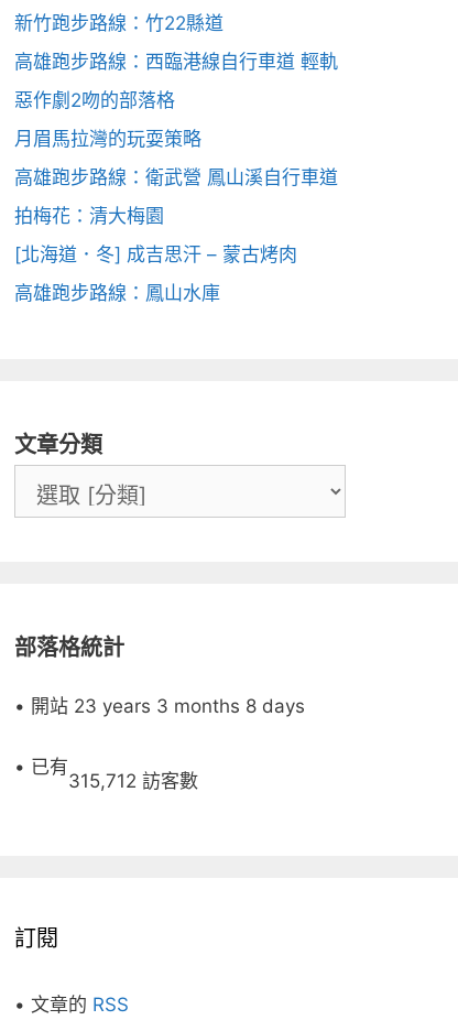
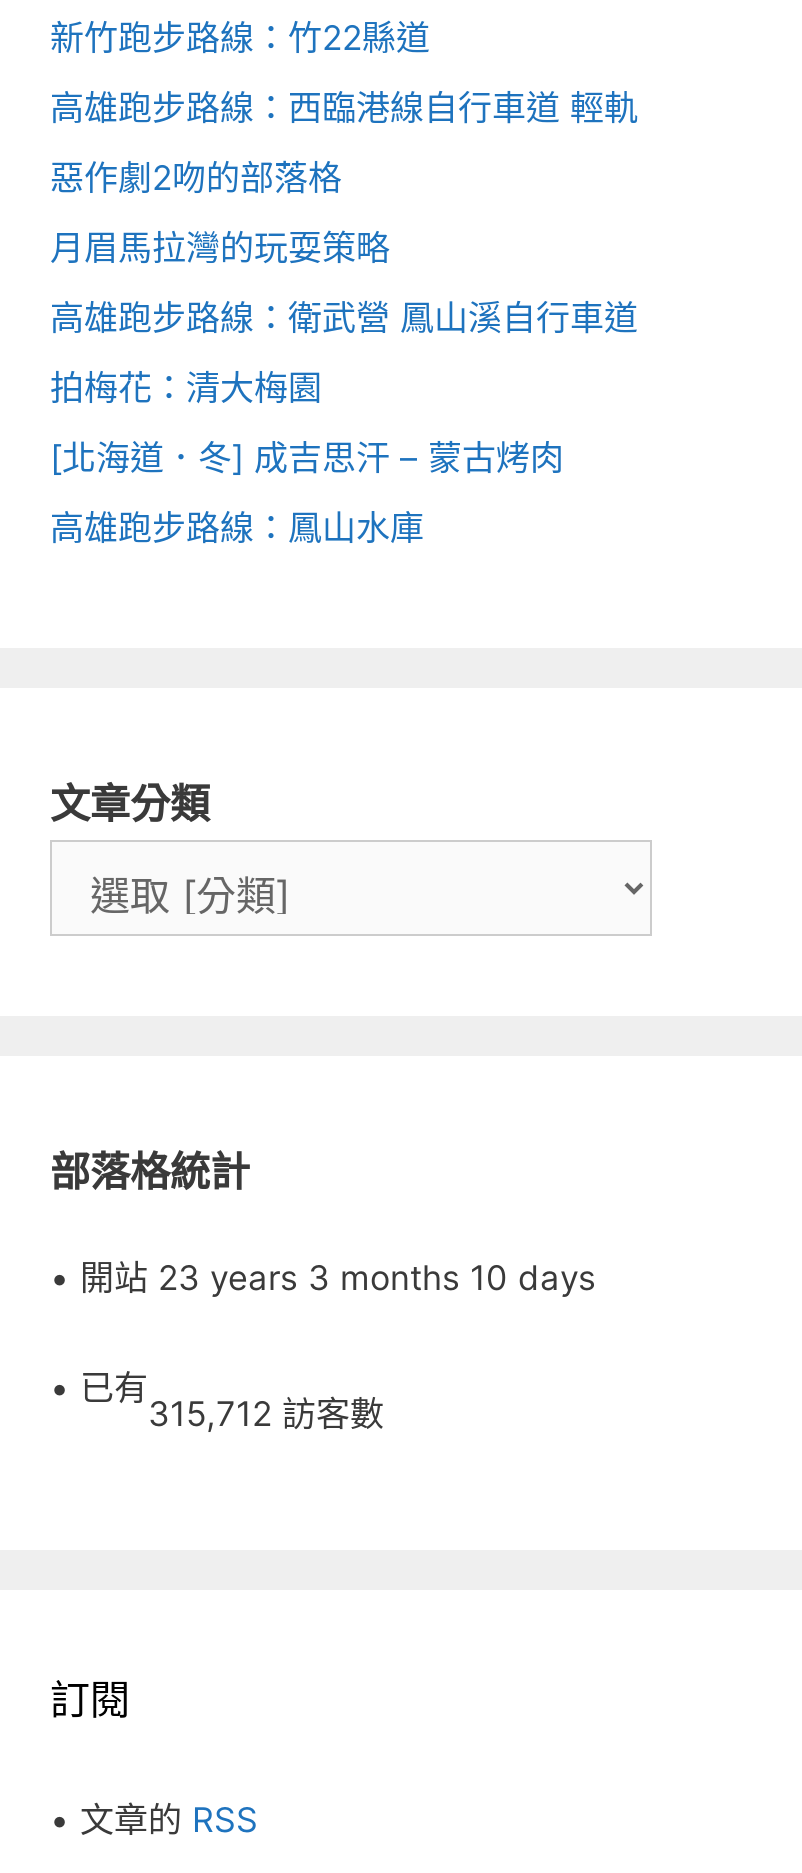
[14,695,305,717] • 開站 23 years 3 months 8 days -> [50,1258,596,1298] • 開站 23 years 3 months 10 days

